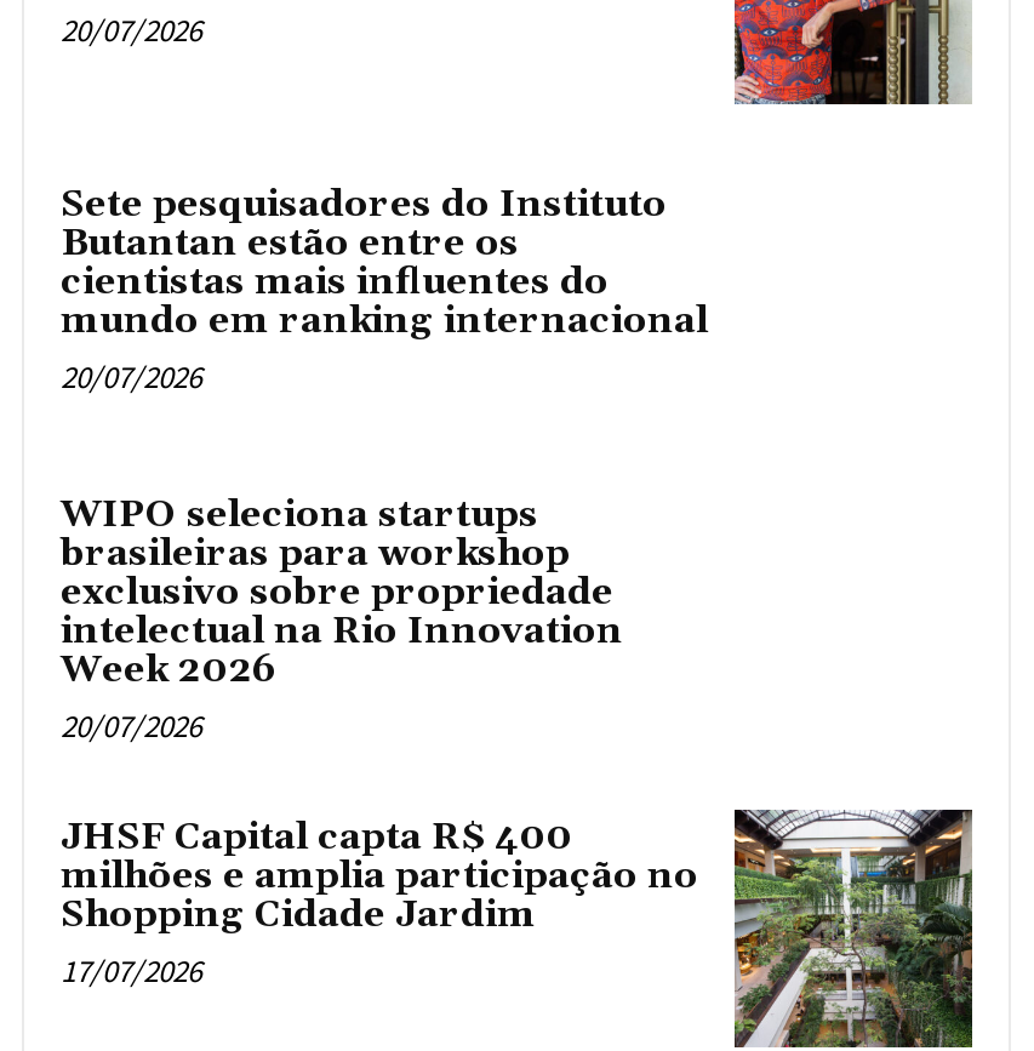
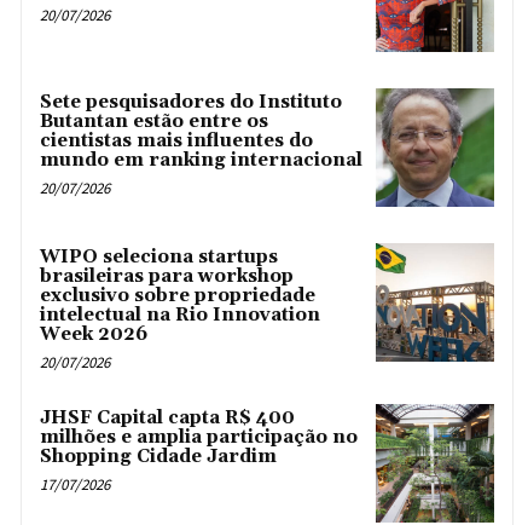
none -> [375,87,495,208] [image]
none -> [375,242,495,363] [image]

